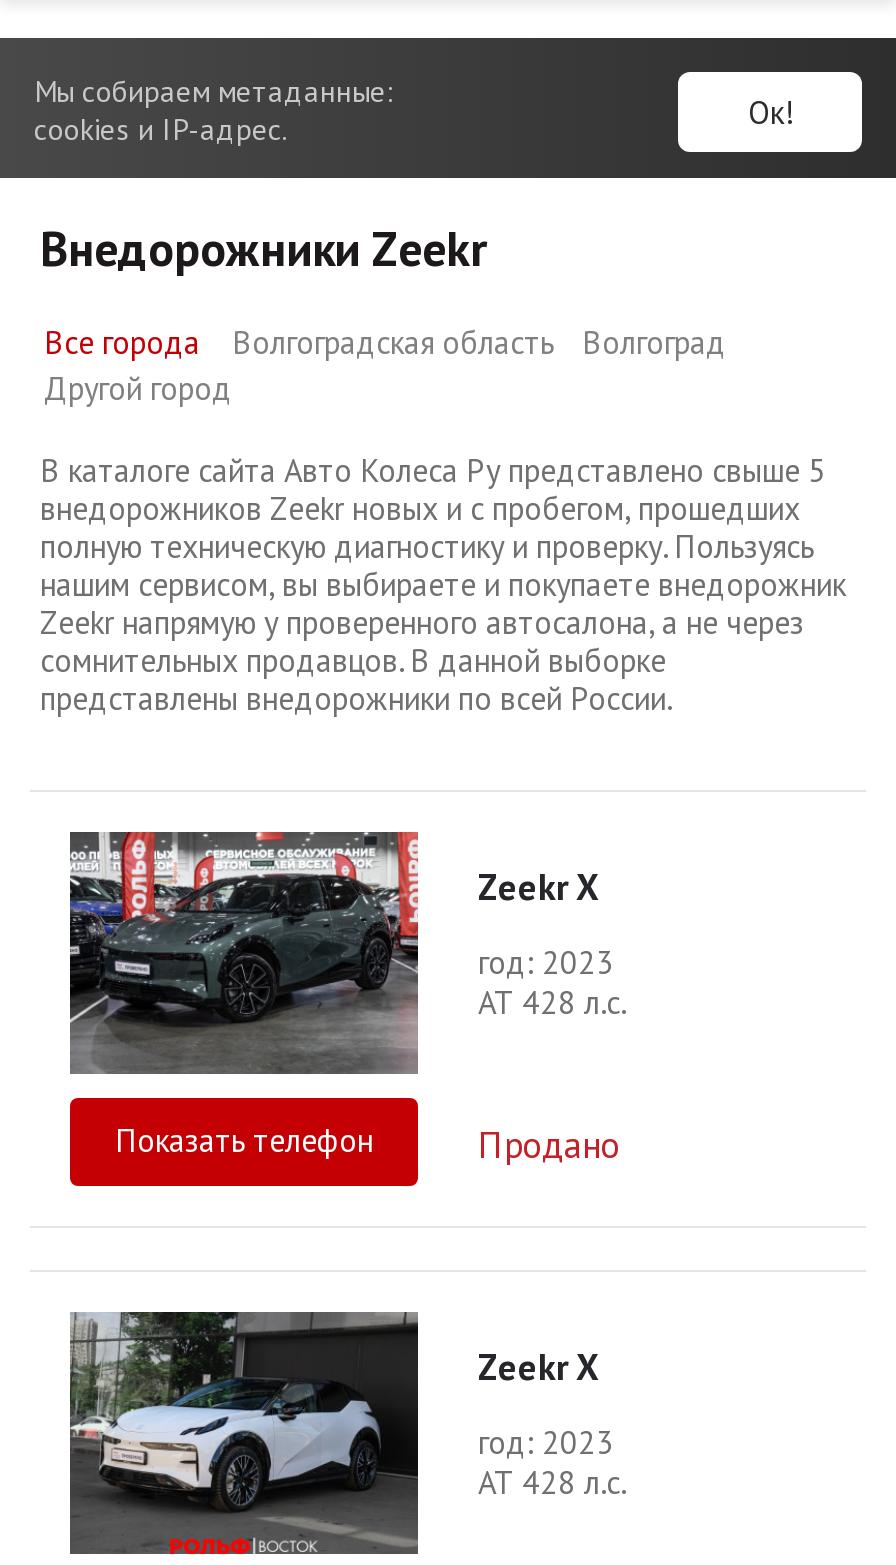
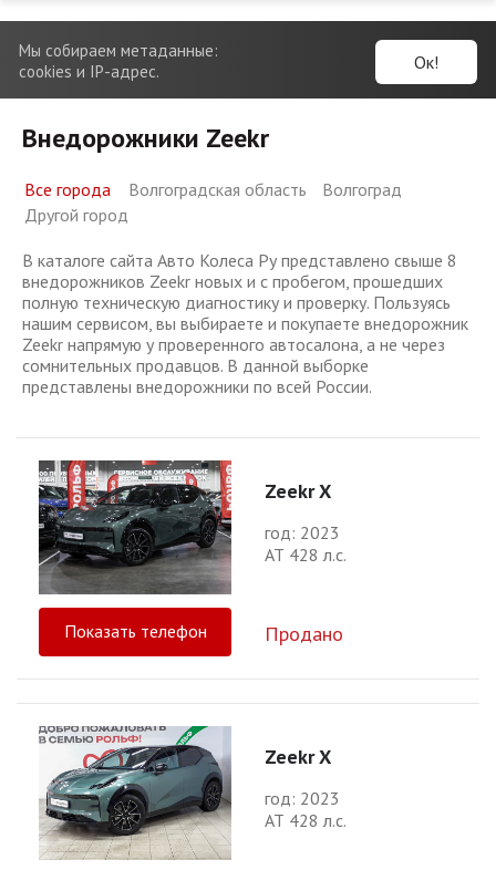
[40,450,826,490] В каталоге сайта Авто Колеса Ру представлено свыше 5 -> [22,249,457,271] В каталоге сайта Авто Колеса Ру представлено свыше 8
[68,1310,420,1556] [image] -> [39,725,231,860] [image]

